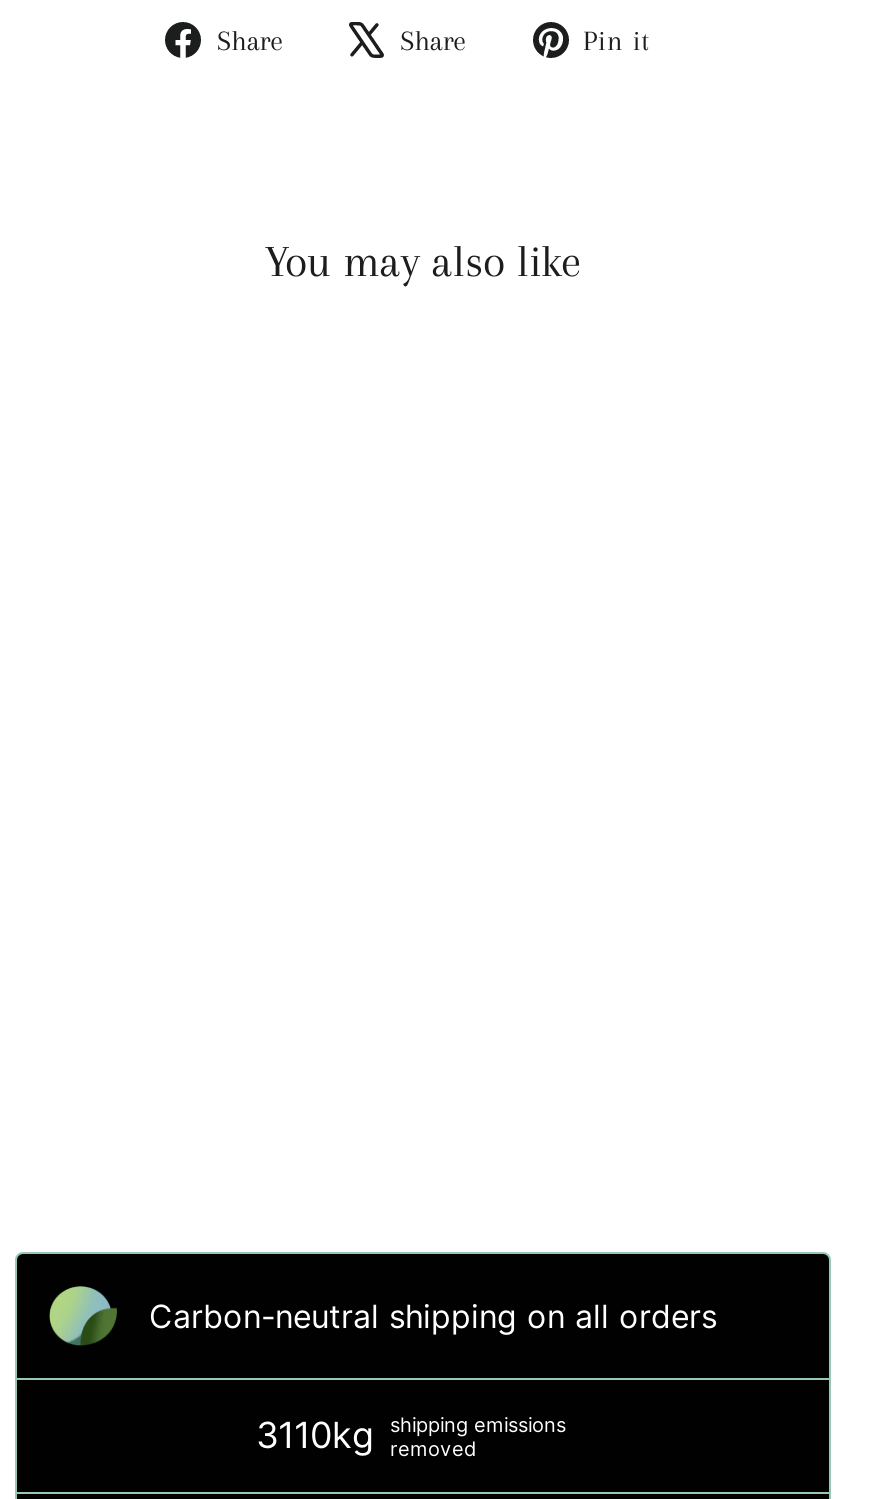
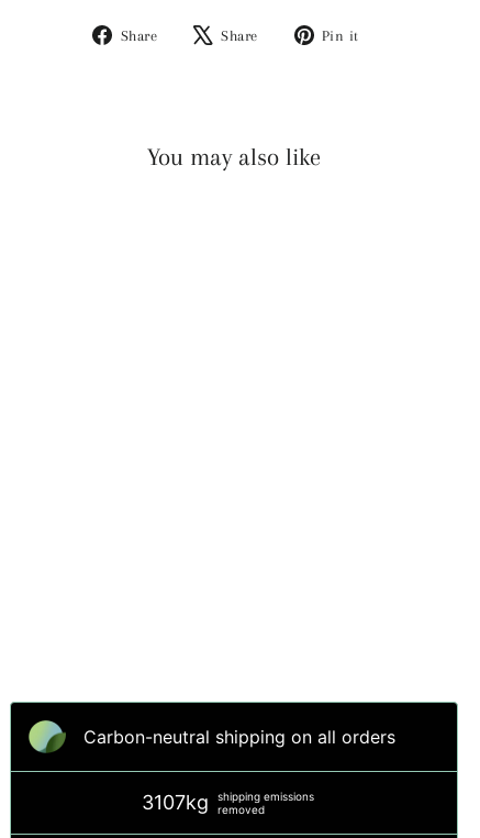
[256,1412,566,1460] 3110kg shipping emissions removed -> [141,789,314,816] 3107kg shipping emissions removed

